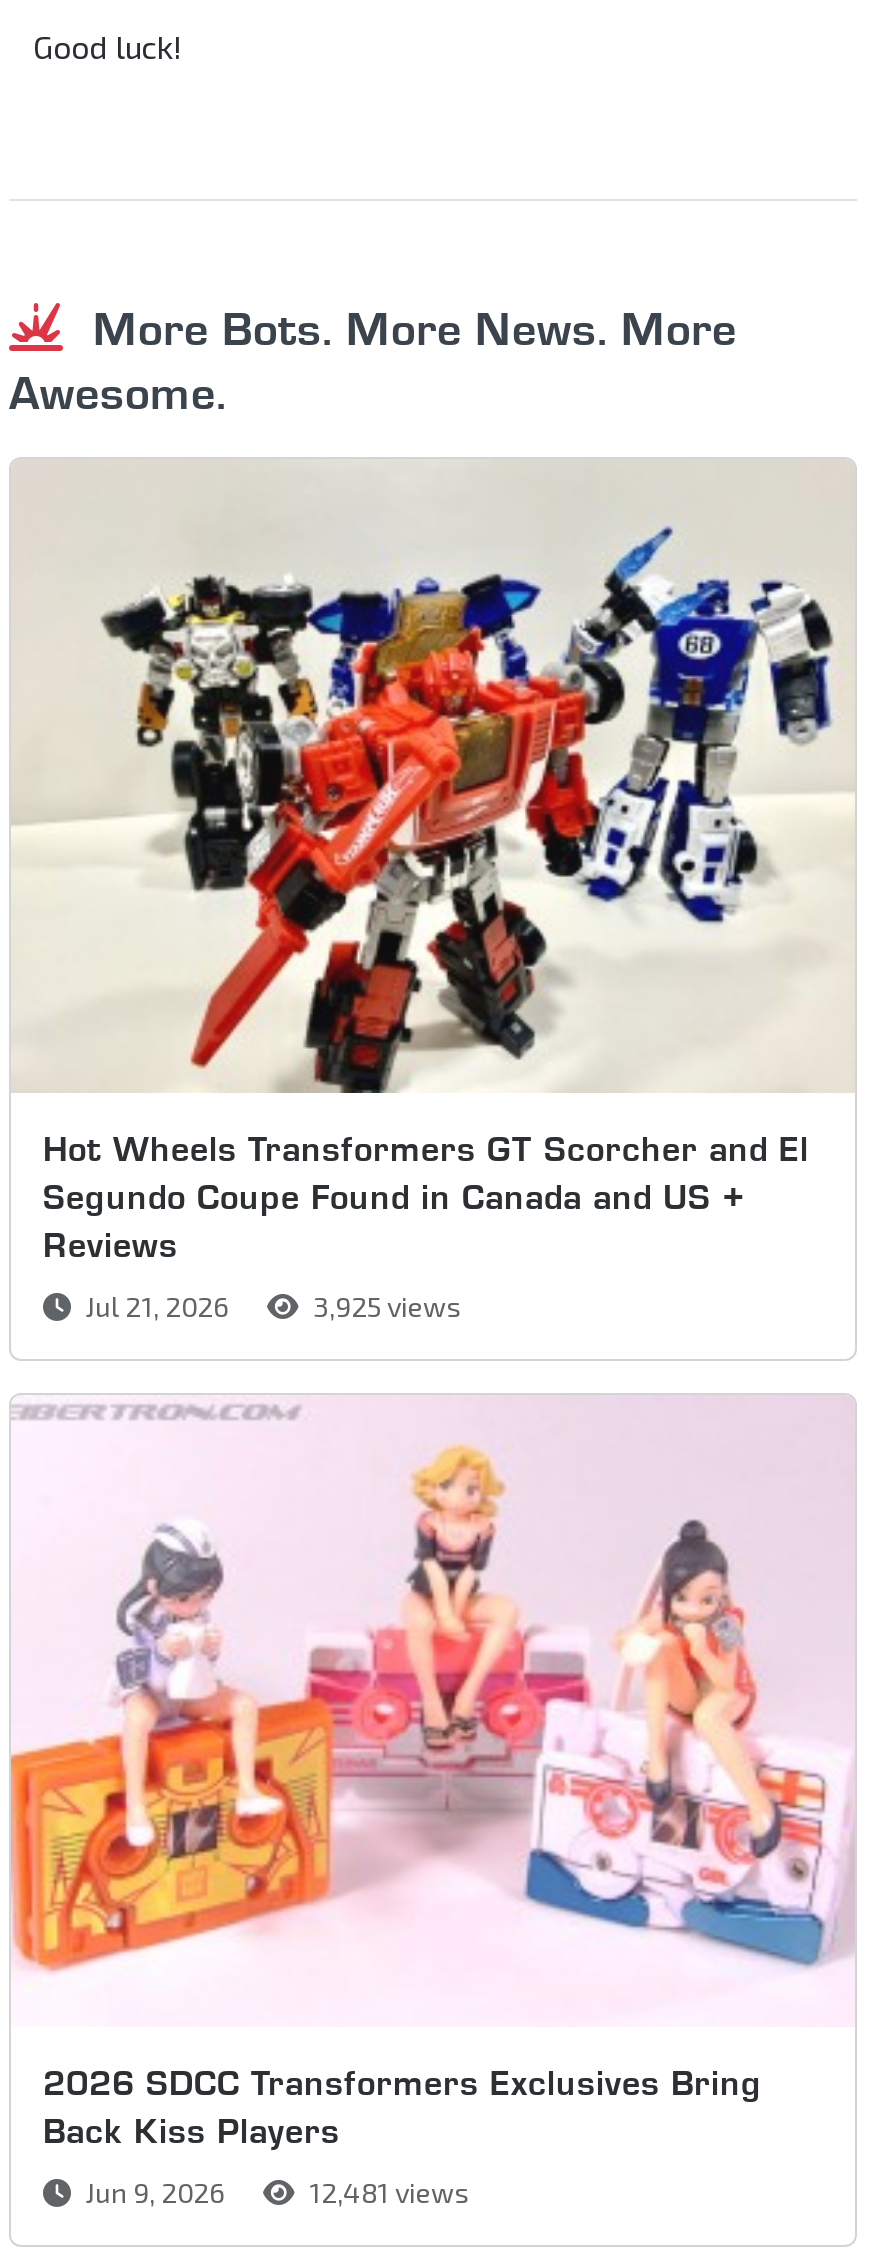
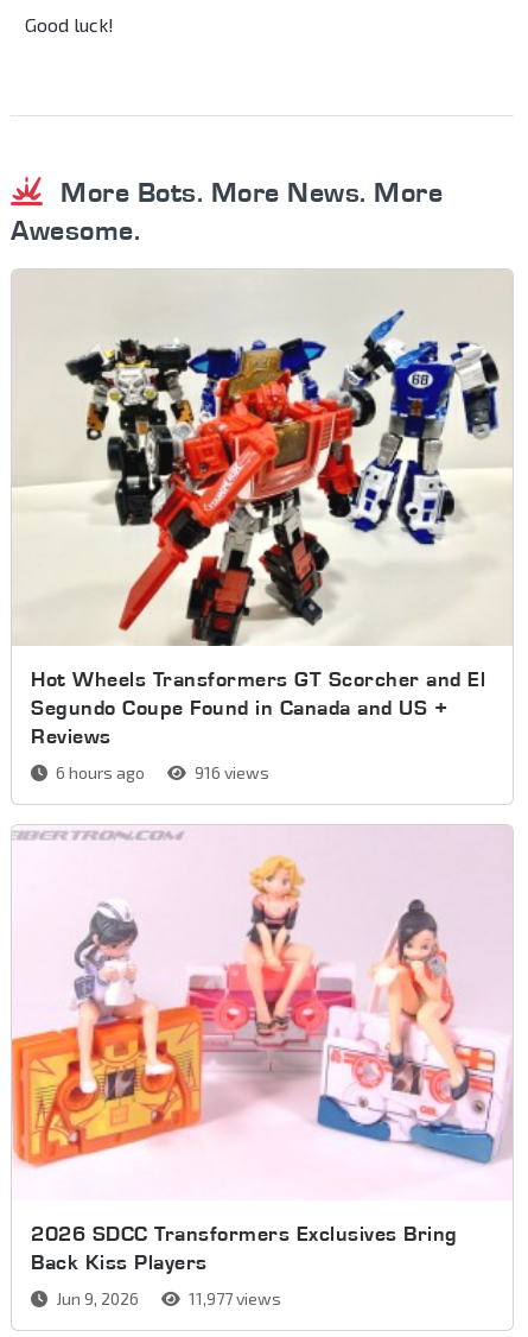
[79,1288,463,1322] Jul 21, 2026 | 3,925 views -> [52,762,269,782] 6 hours ago | 916 views
[303,2175,471,2209] 12,481 views -> [185,1289,281,1309] 11,977 views

